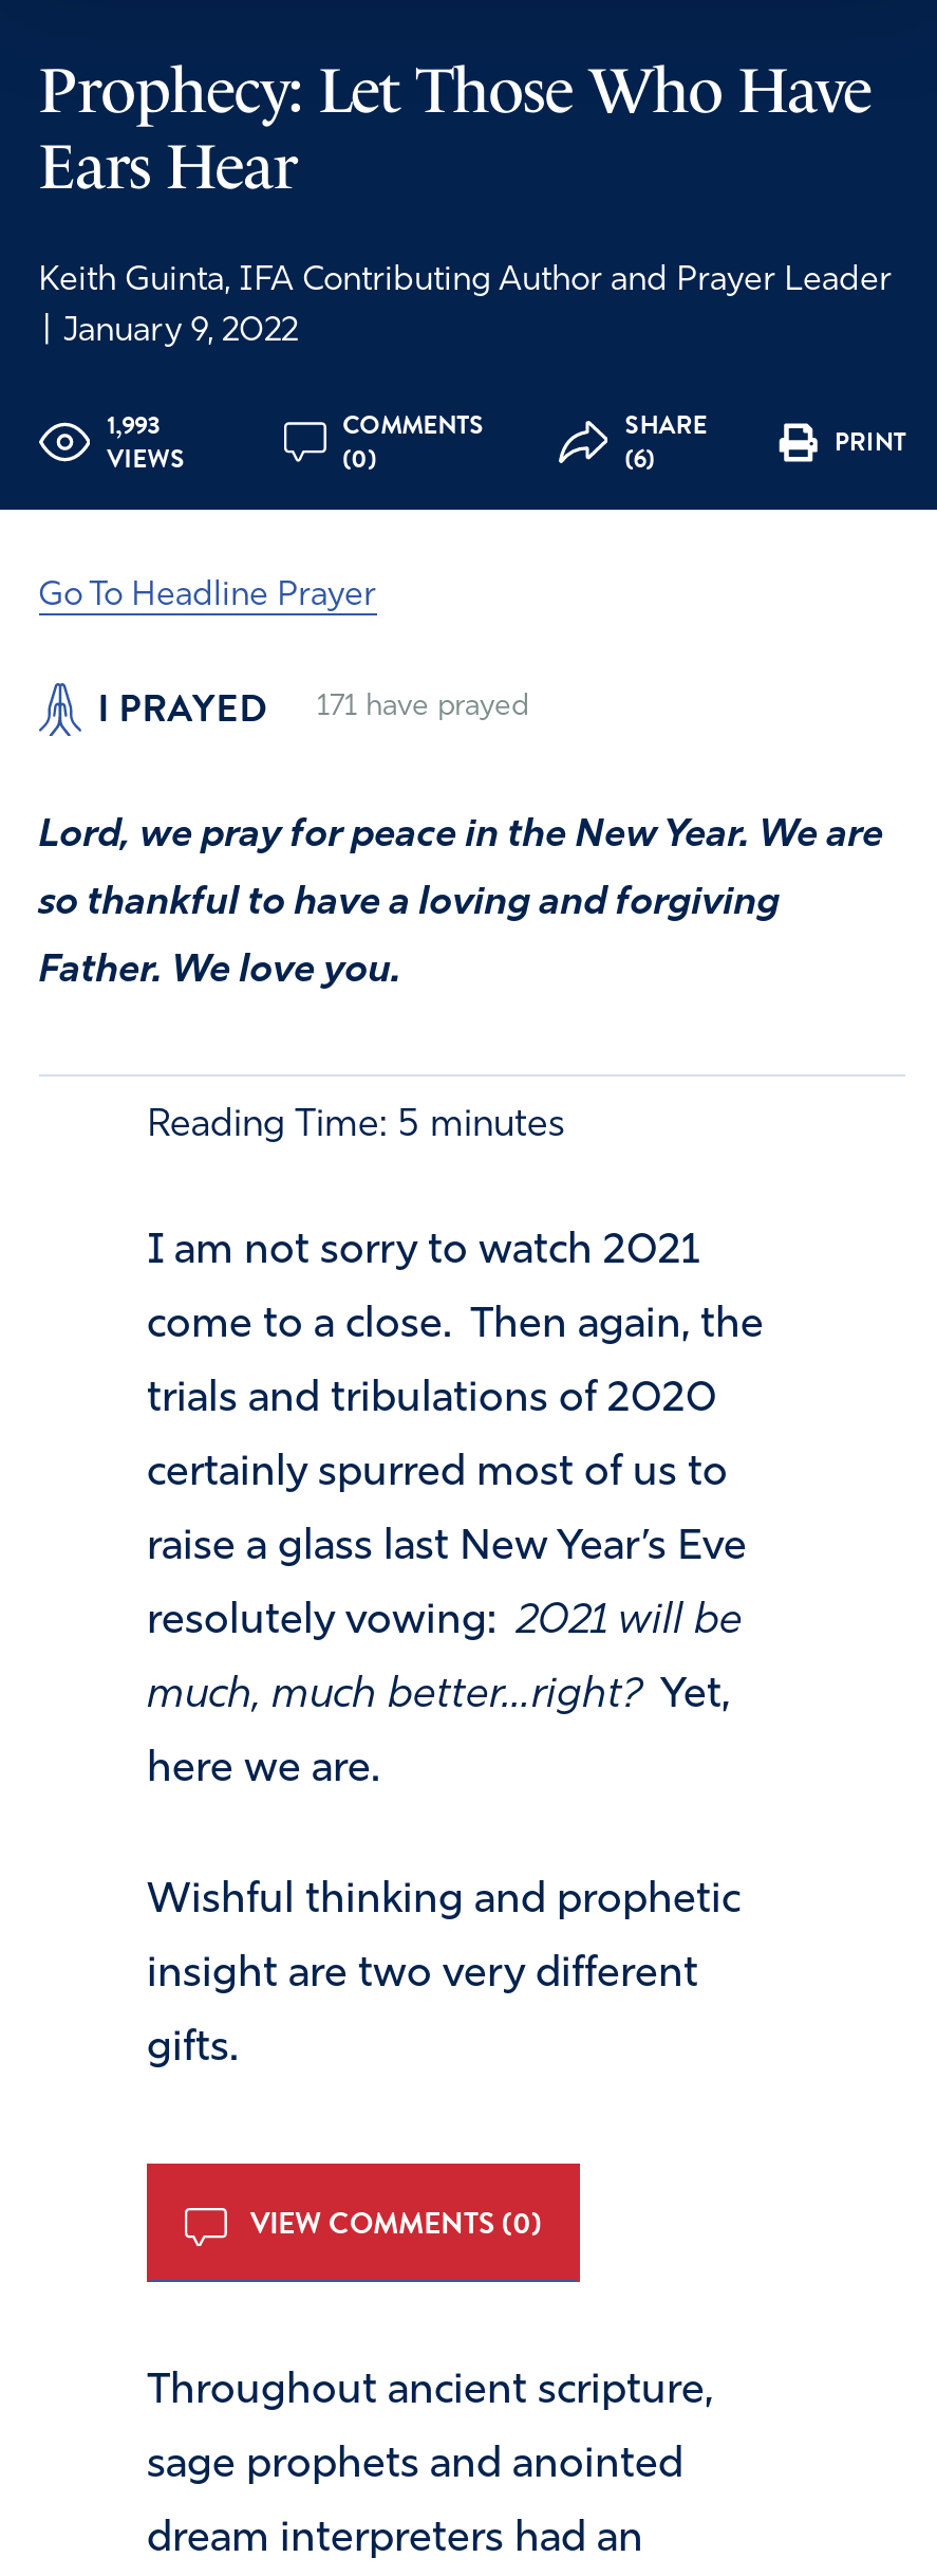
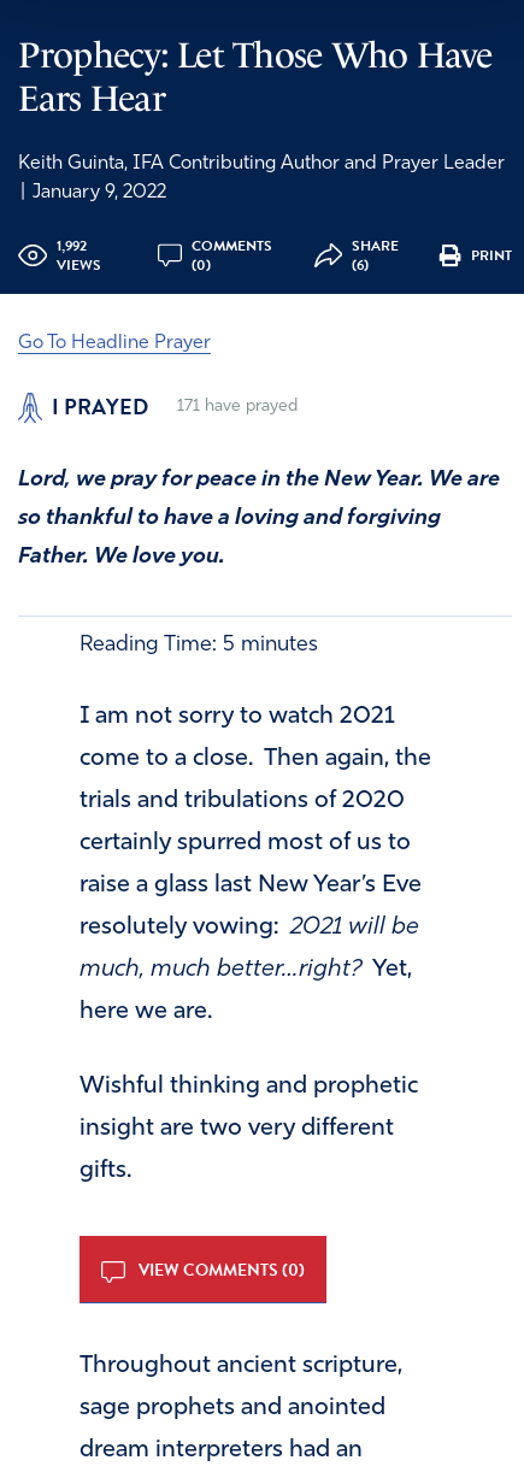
[107,406,160,444] 1,993 -> [57,235,87,257] 1,992

